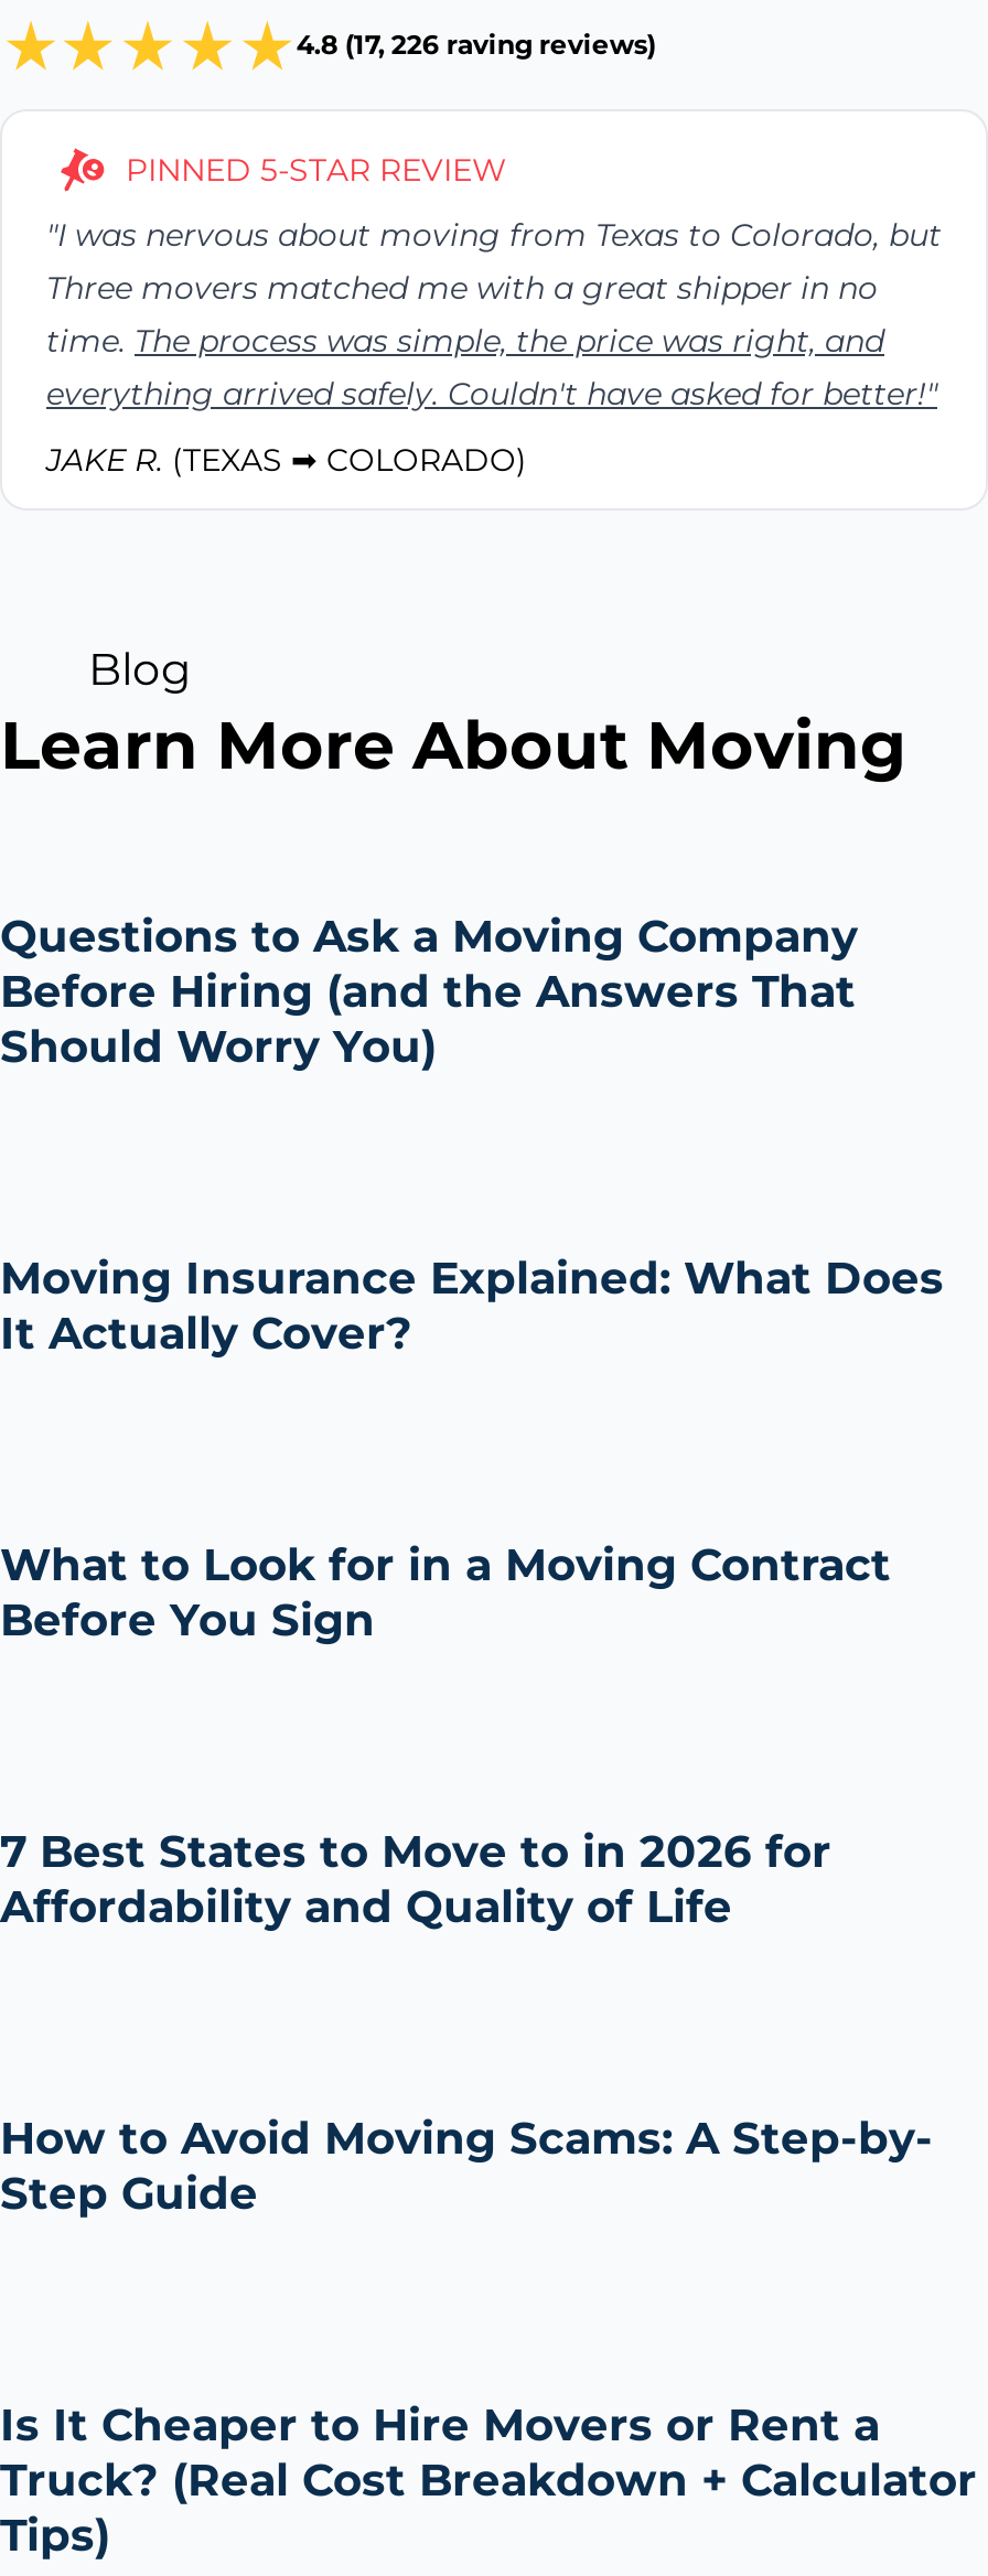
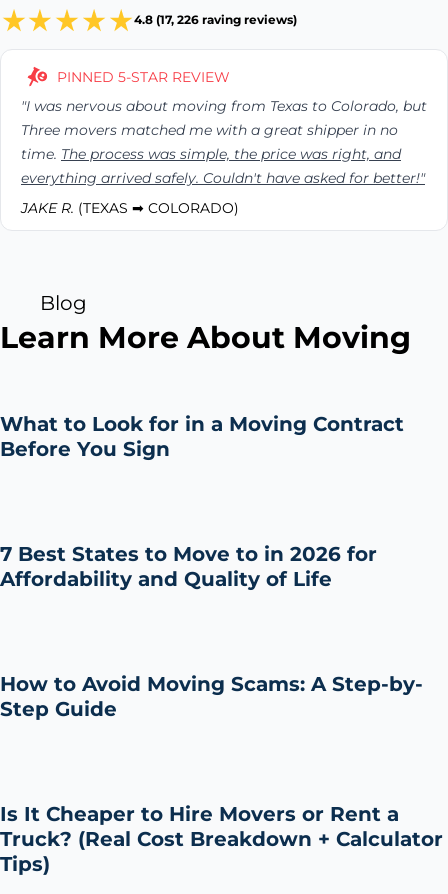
[0,910,858,1074] Questions to Ask a Moving Company | Before Hiring (and the Answers That | Should Worry You) -> none
[0,1252,944,1360] Moving Insurance Explained: What Does | It Actually Cover? -> none

